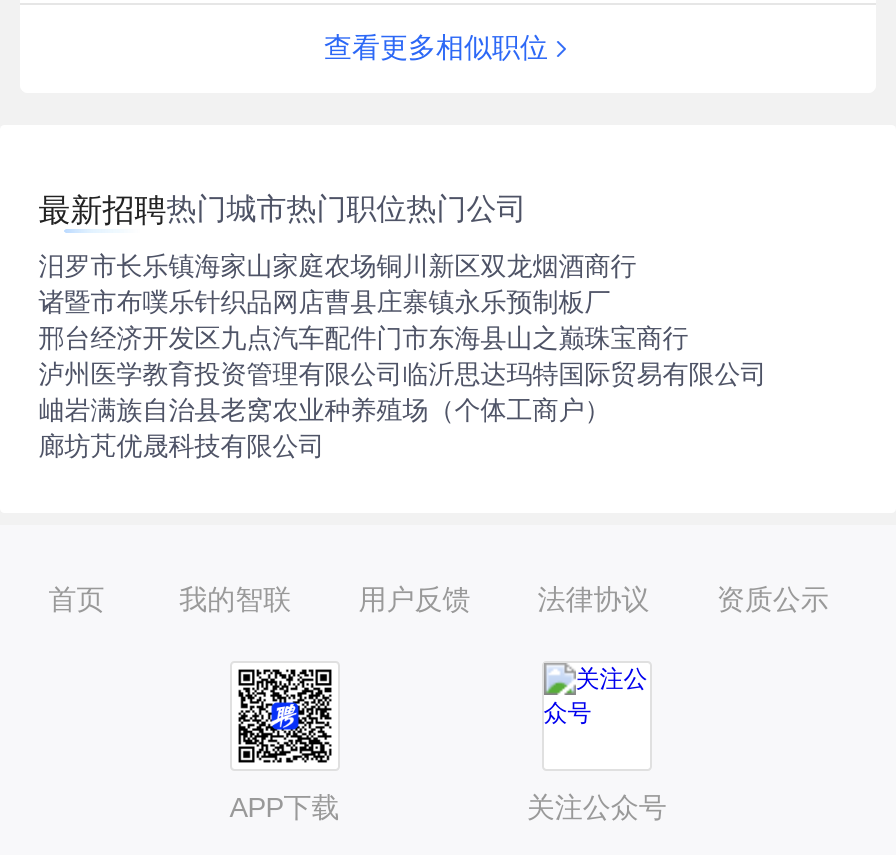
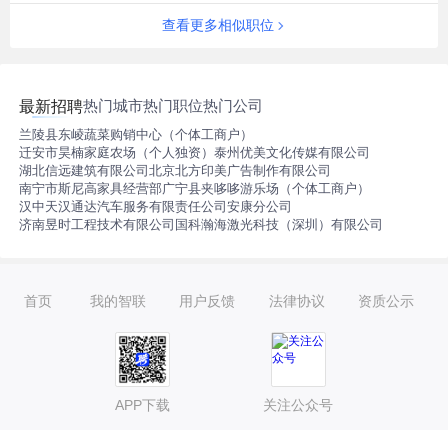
[38,252,766,462] 汨罗市长乐镇海家山家庭农场铜川新区双龙烟酒商行 | 诸暨市布噗乐针织品网店曹县庄寨镇永乐预制板厂 | 邢台经济开发区九点汽车配件门市东海县山之巅珠宝商行 | 泸州医学教育投资管理有限公司临沂思达玛特国际贸易有限公司 | 岫岩满族自治县老窝农业种养殖场（个体工商户） | 廊坊芃优晟科技有限公司 -> [19,127,383,232] 兰陵县东崚蔬菜购销中心（个体工商户） | 迁安市昊楠家庭农场（个人独资）泰州优美文化传媒有限公司 | 湖北信远建筑有限公司北京北方印美广告制作有限公司 | 南宁市斯尼高家具经营部广宁县夹哆哆游乐场（个体工商户） | 汉中天汉通达汽车服务有限责任公司安康分公司 | 济南昱时工程技术有限公司国科瀚海激光科技（深圳）有限公司

